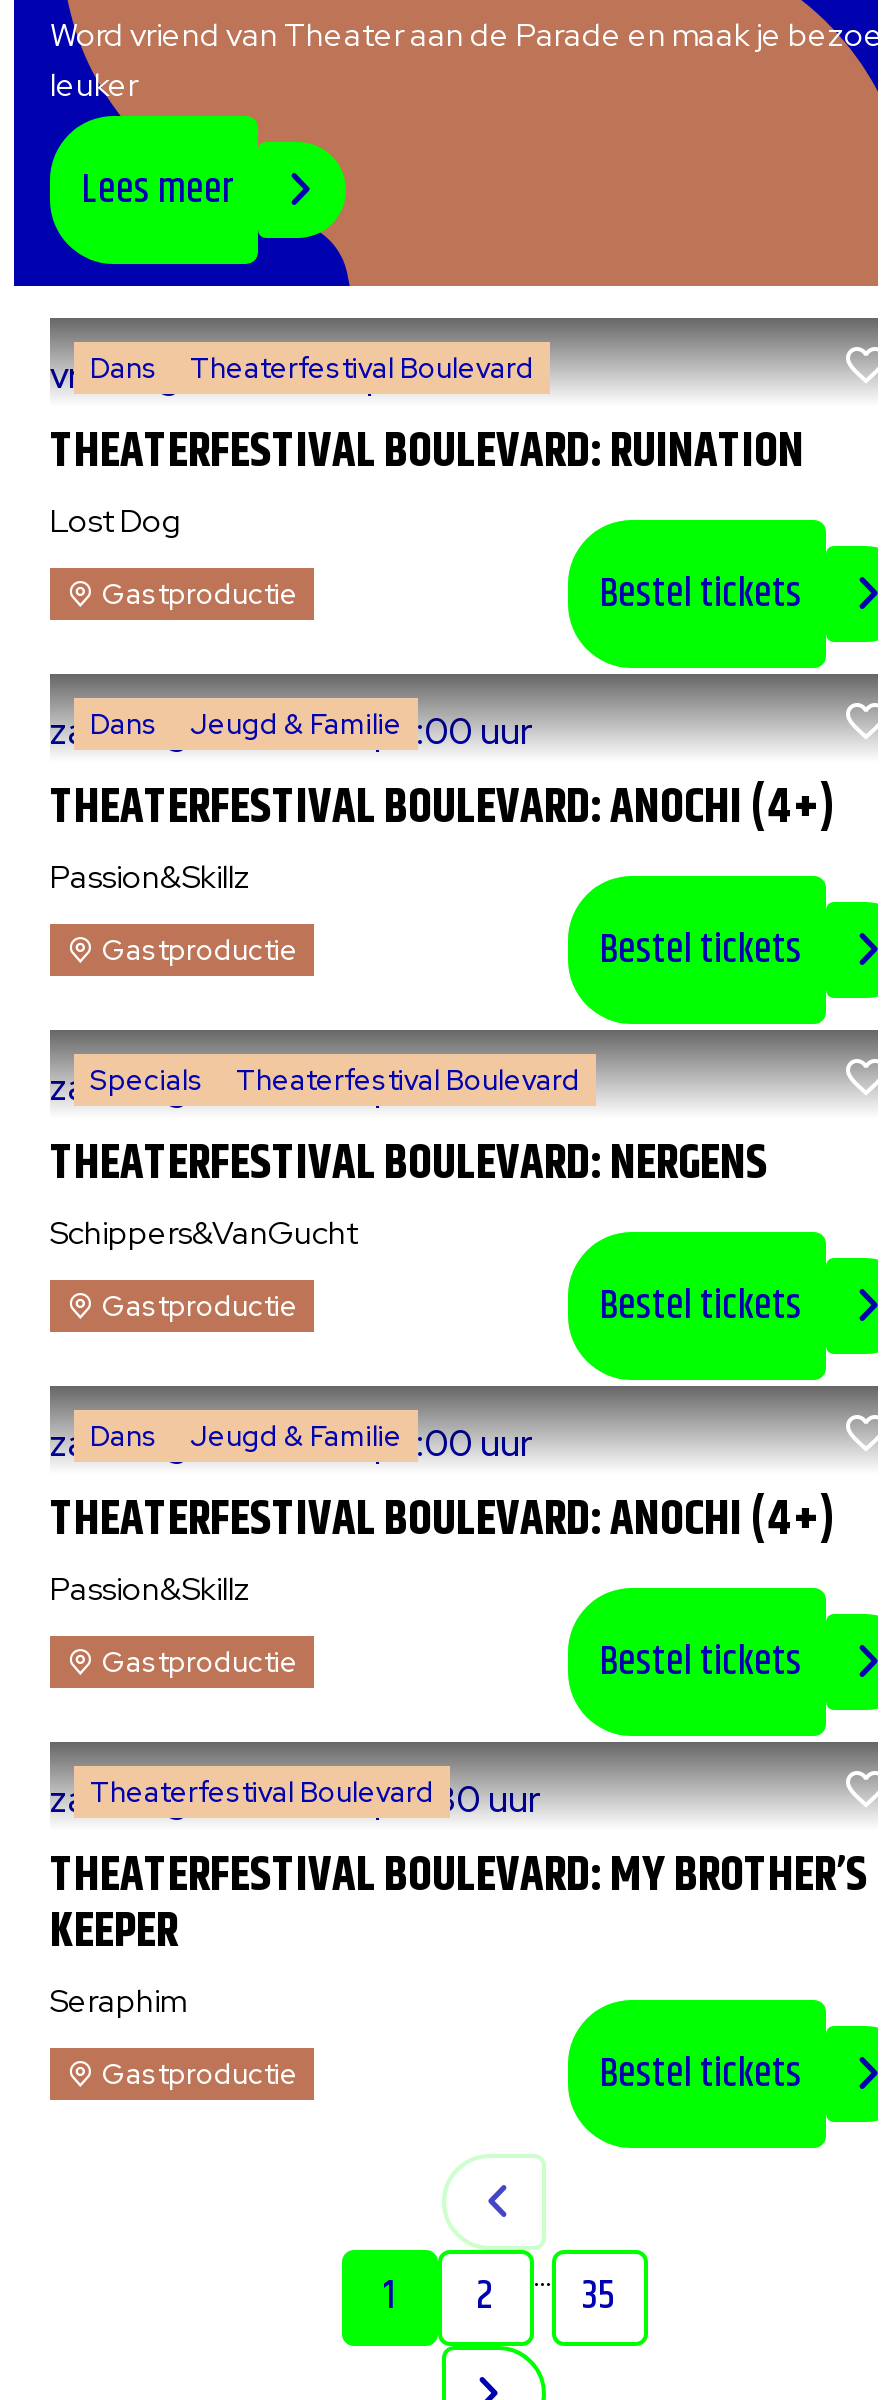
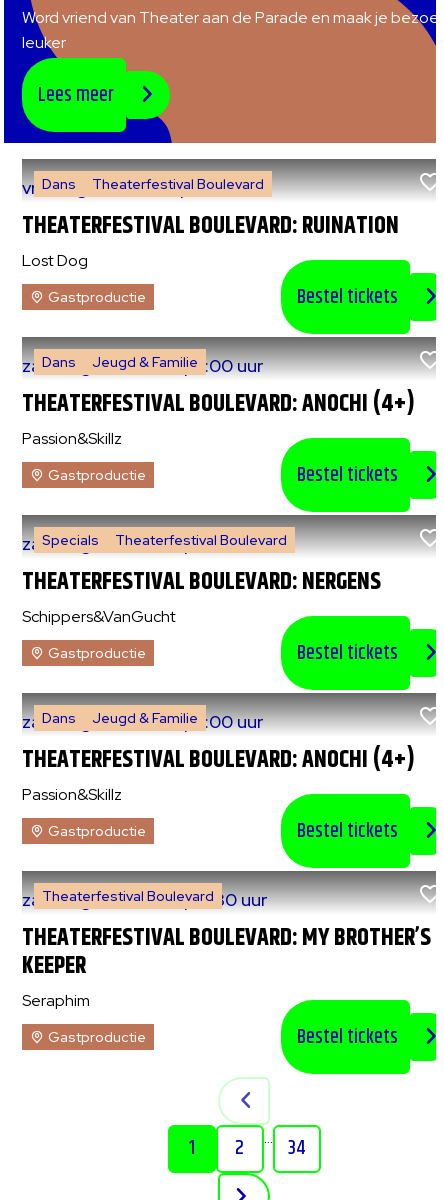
[582,2266,616,2328] 35 -> [287,1133,305,1164] 34

